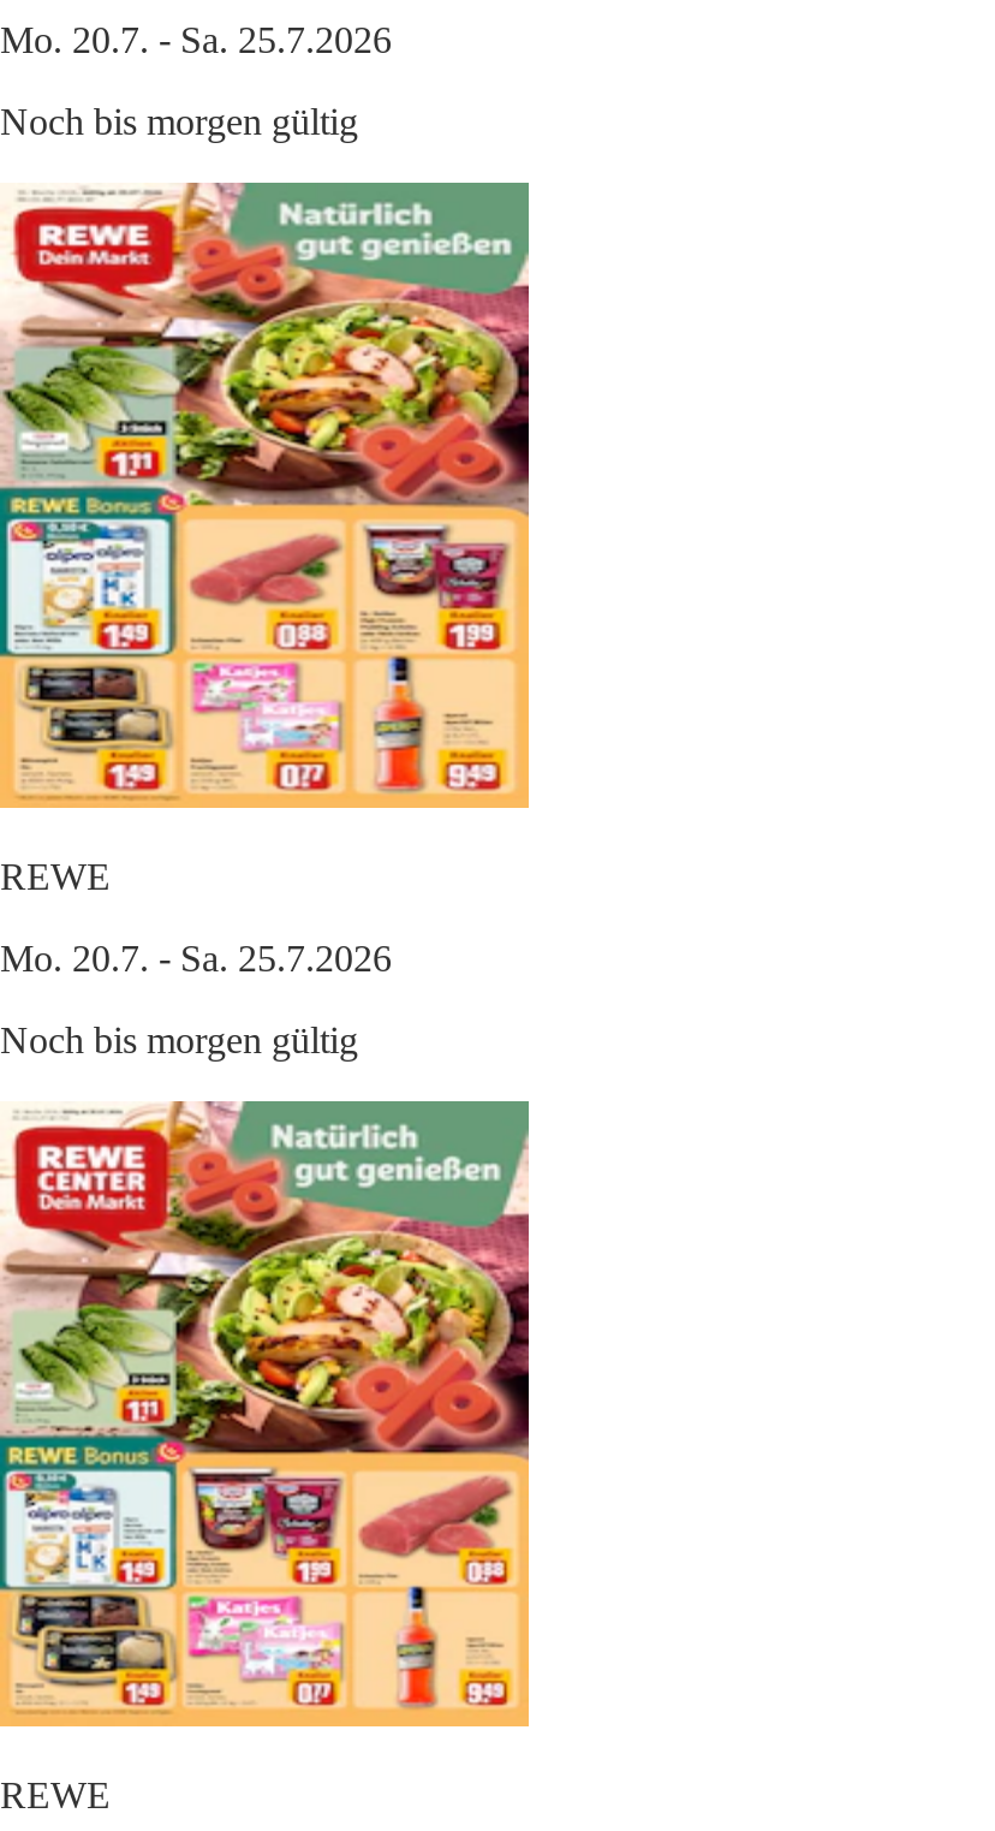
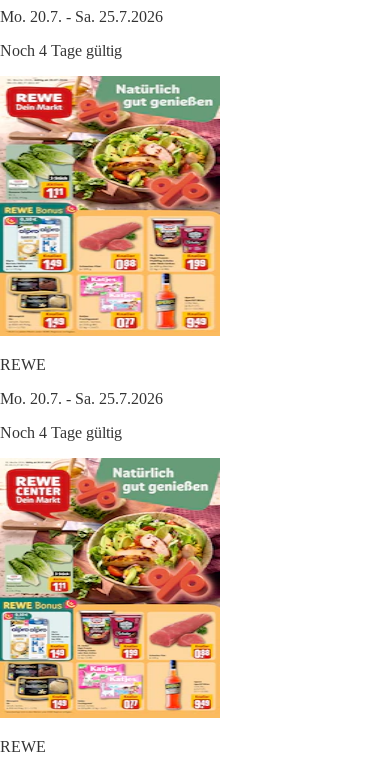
[0,101,358,142] Noch bis morgen gültig -> [0,42,122,59] Noch 4 Tage gültig
[0,1020,358,1061] Noch bis morgen gültig -> [0,424,122,441] Noch 4 Tage gültig

